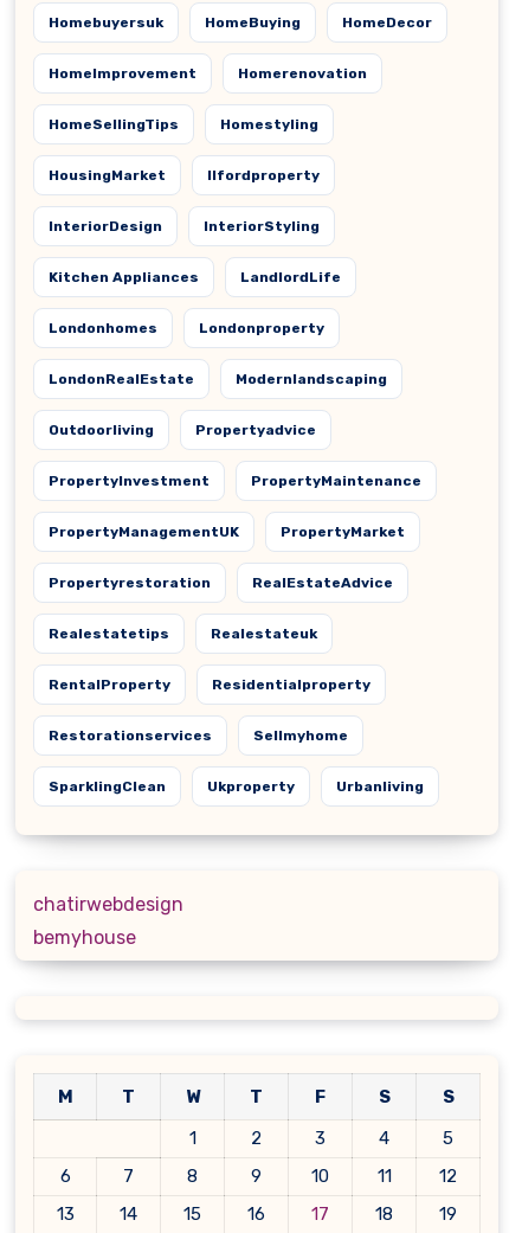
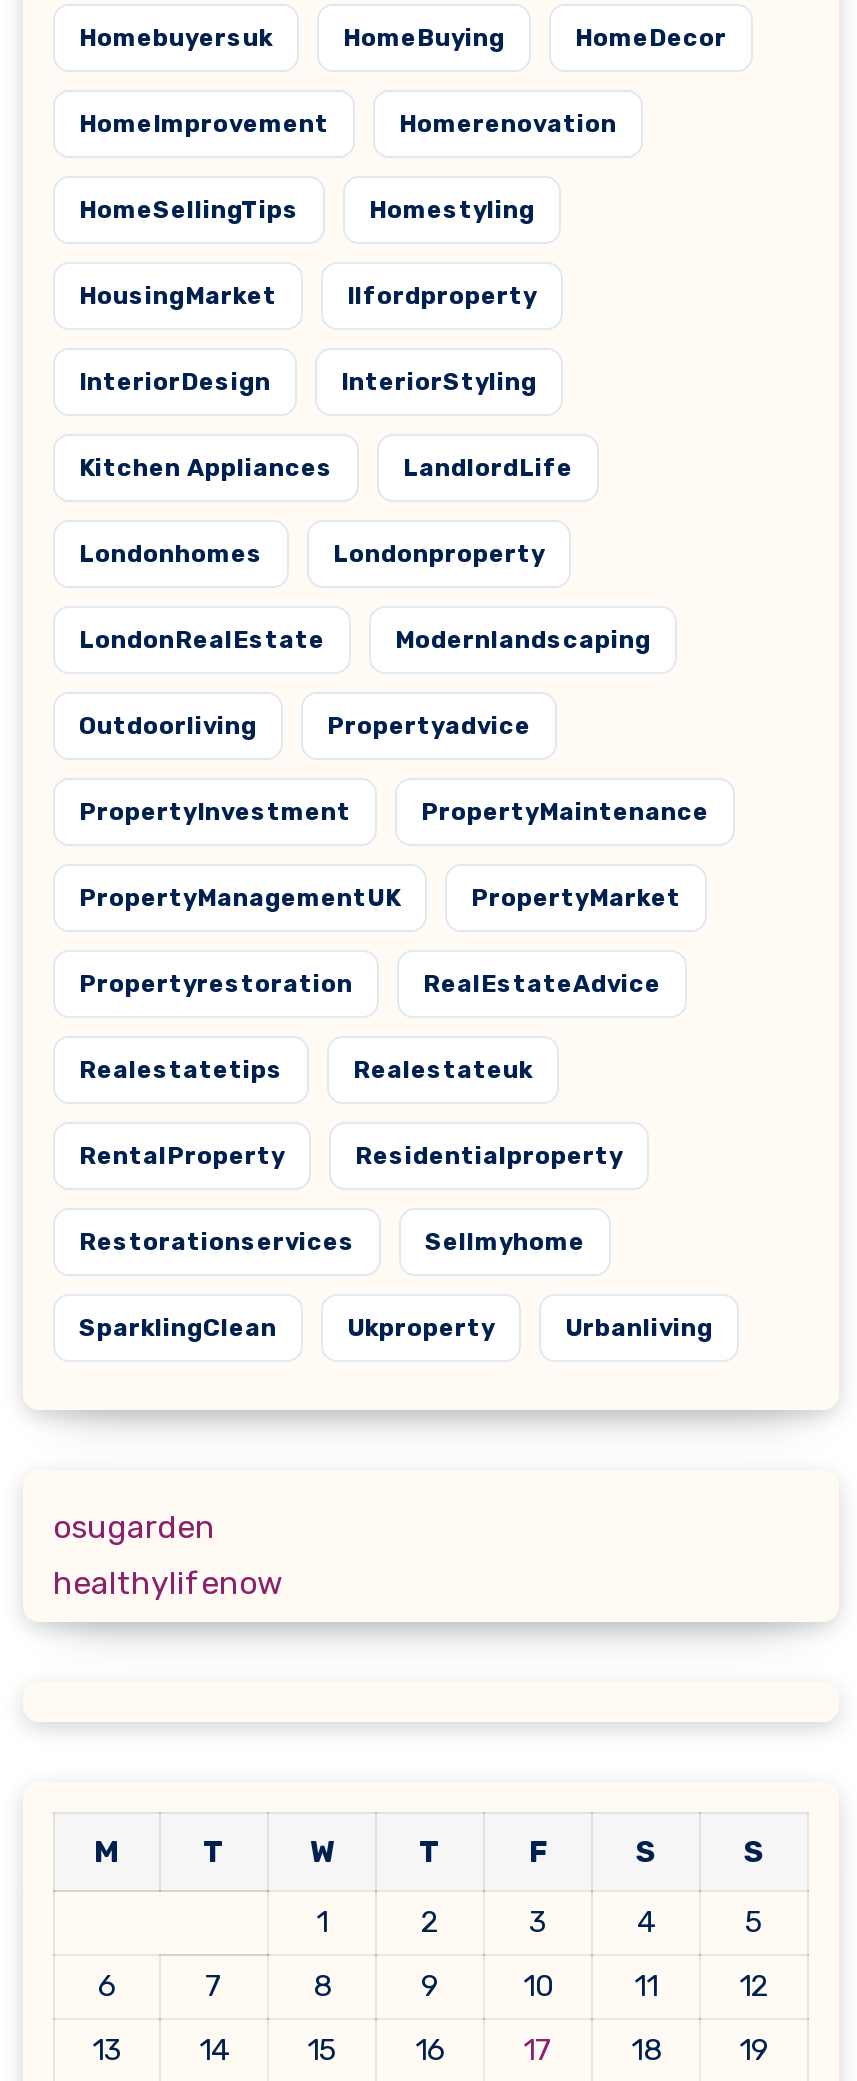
[33,893,183,915] chatirwebdesign -> [53,1508,215,1546] osugarden
[33,926,136,948] bemyhouse -> [53,1564,283,1602] healthylifenow

